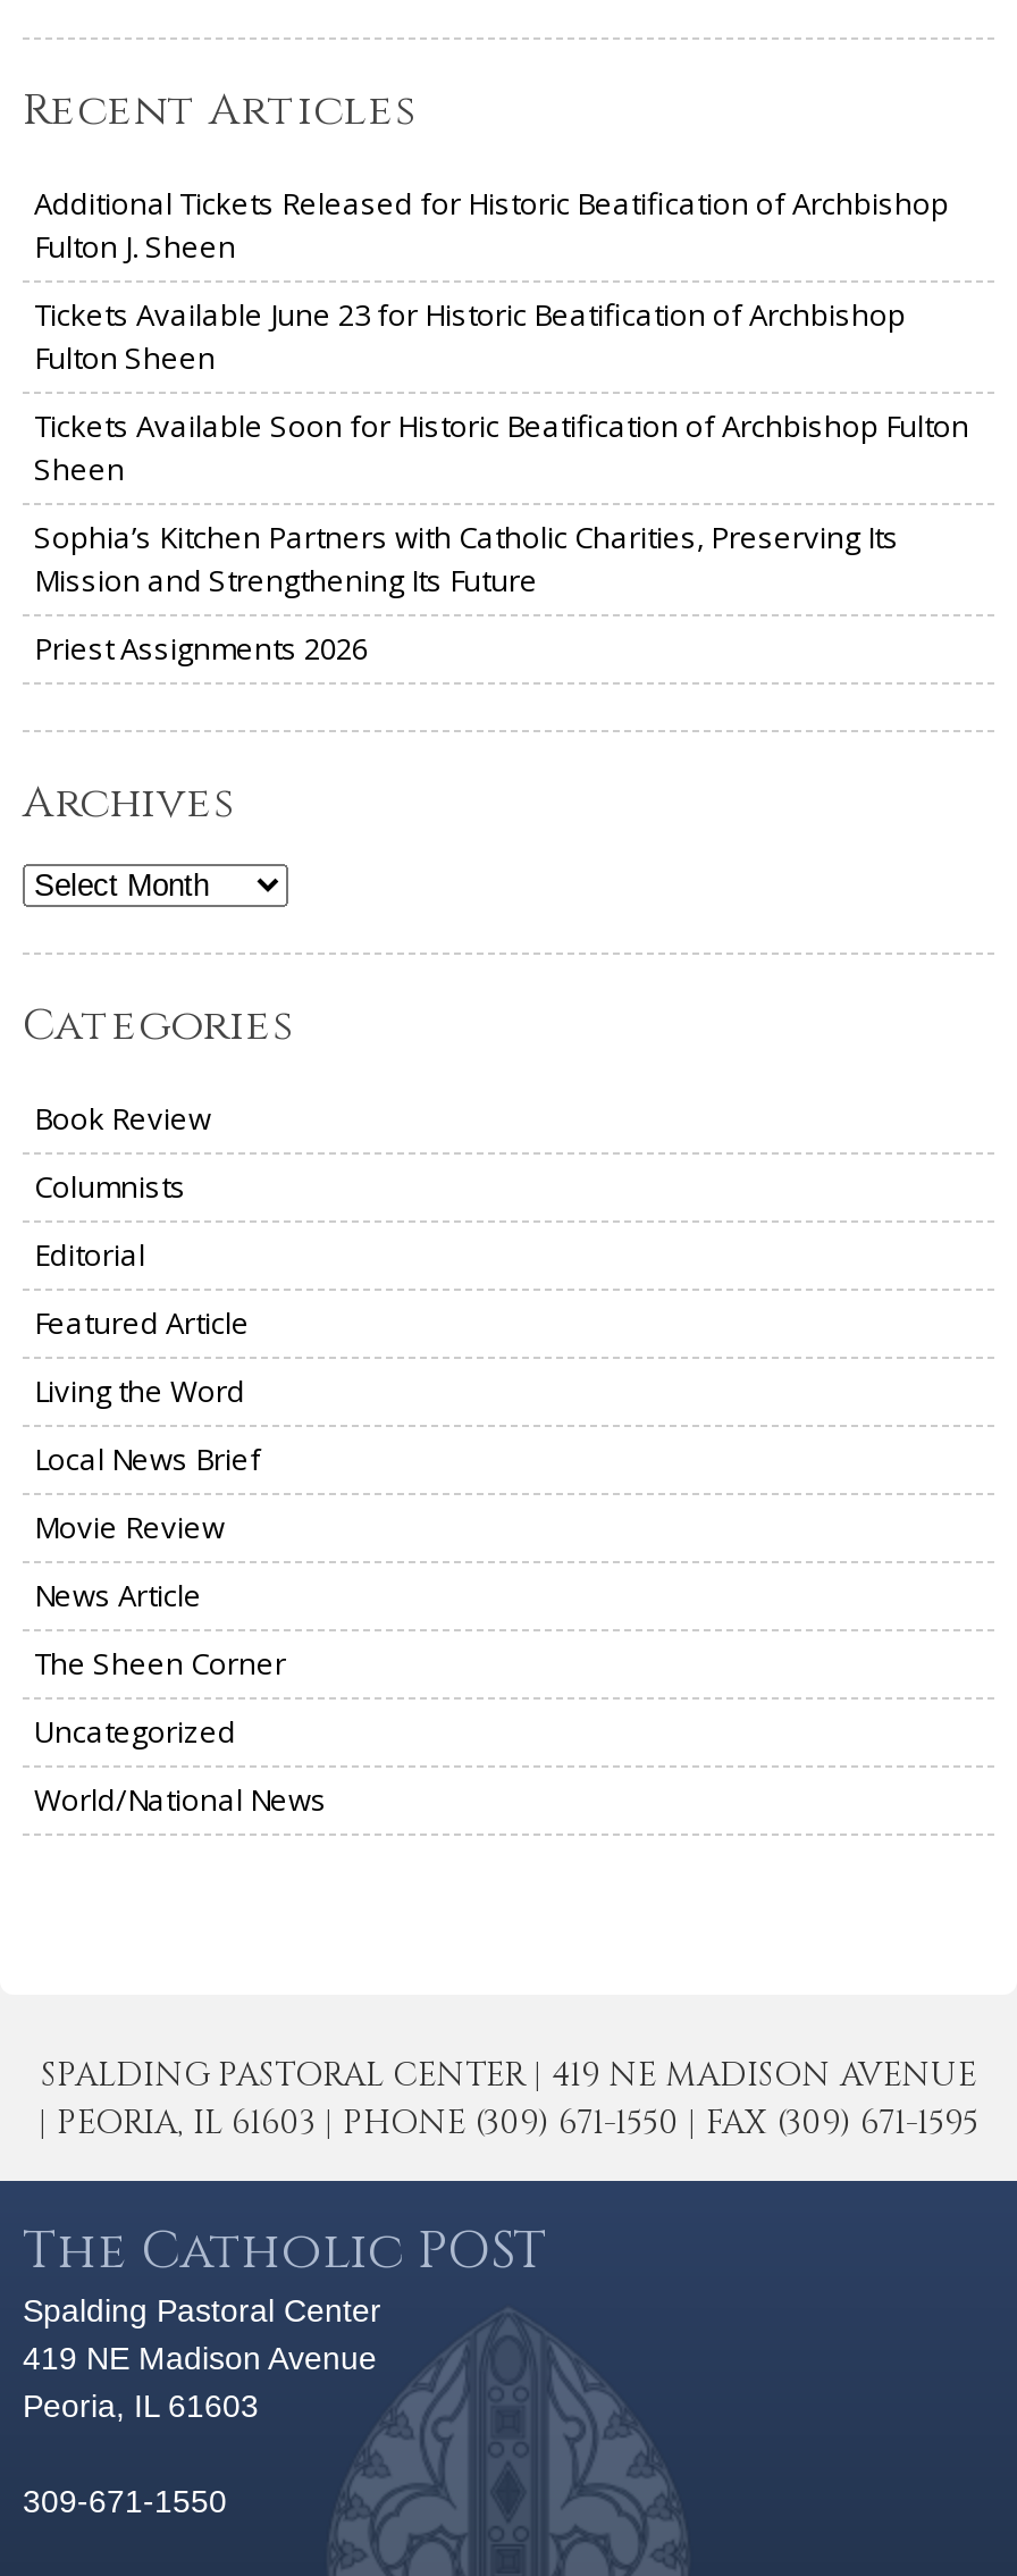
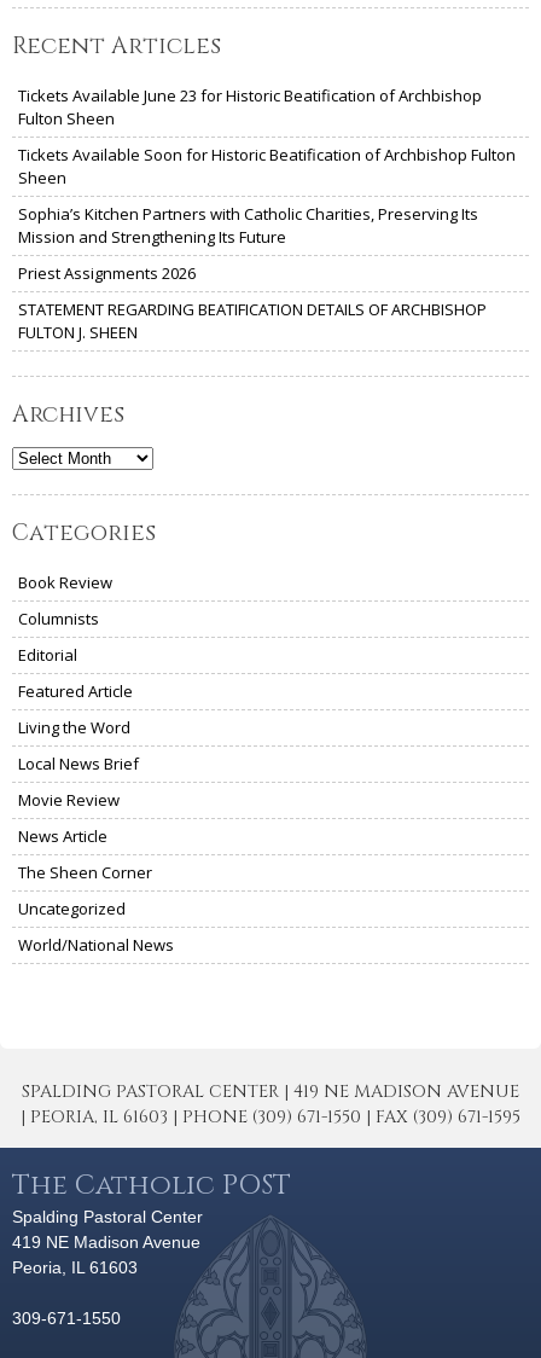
[34,183,949,267] Additional Tickets Released for Historic Beatification of Archbishop | Fulton J. Sheen -> none
moved [34,294,969,669] -> [18,85,516,284]: Tickets Available June 23 for Historic Beatification of Archbishop | Fulton Sheen | Tickets Available Soon for Historic Beatification of Archbishop Fulton | Sheen | Sophia’s Kitchen Partners with Catholic Charities, Preserving Its | Mission and Strengthening Its Future | Priest Assignments 2026
none -> [18,298,487,343] STATEMENT REGARDING BEATIFICATION DETAILS OF ARCHBISHOP | FULTON J. SHEEN

